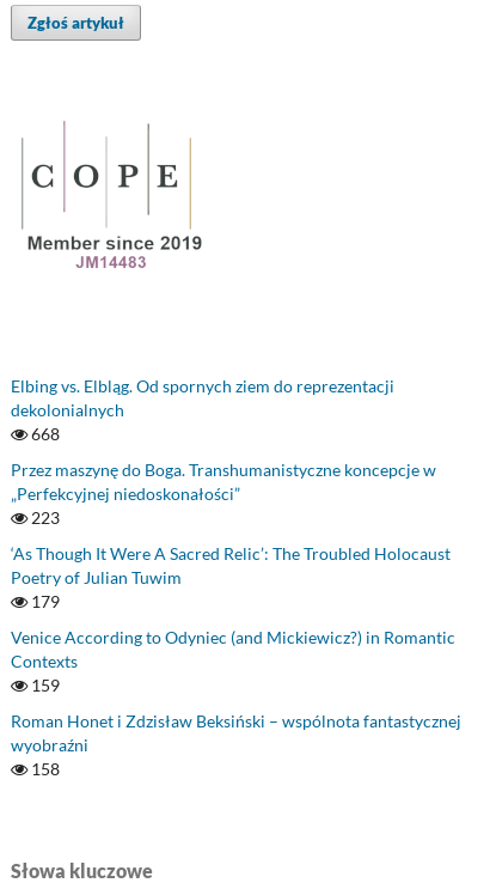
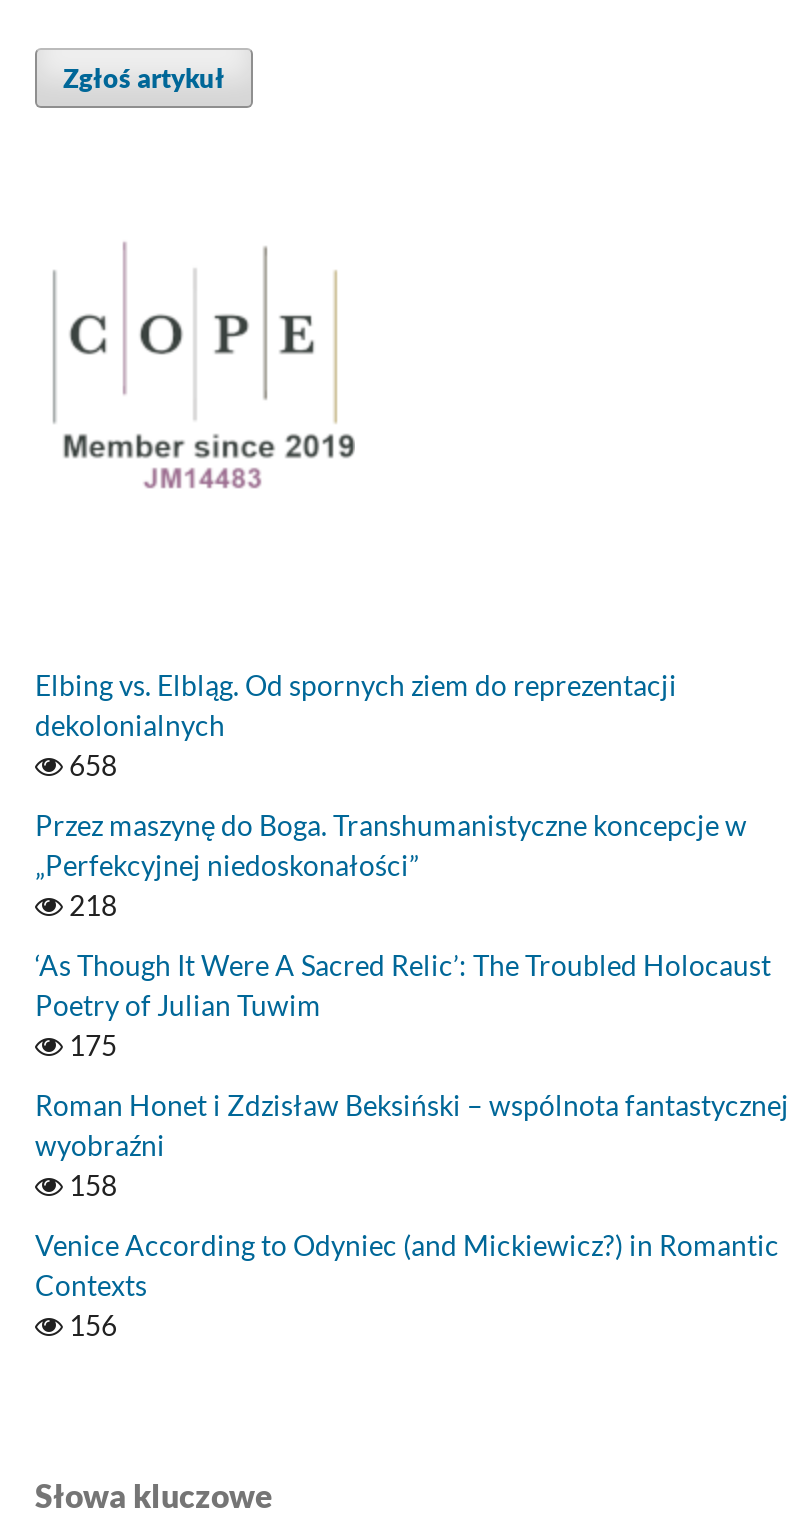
[27,424,60,444] 668 -> [63,749,117,783] 658
[27,508,60,528] 223 -> [63,889,117,923] 218
[27,591,60,695] 179 | 159 -> [63,1028,117,1062] 175
moved [11,627,455,671] -> [35,1228,779,1302]: Venice According to Odyniec (and Mickiewicz?) in Romantic | Contexts
moved [11,711,461,779] -> [35,1088,789,1202]: Roman Honet i Zdzisław Beksiński – wspólnota fantastycznej | wyobraźni | 158
none -> [63,1308,117,1342] 156

